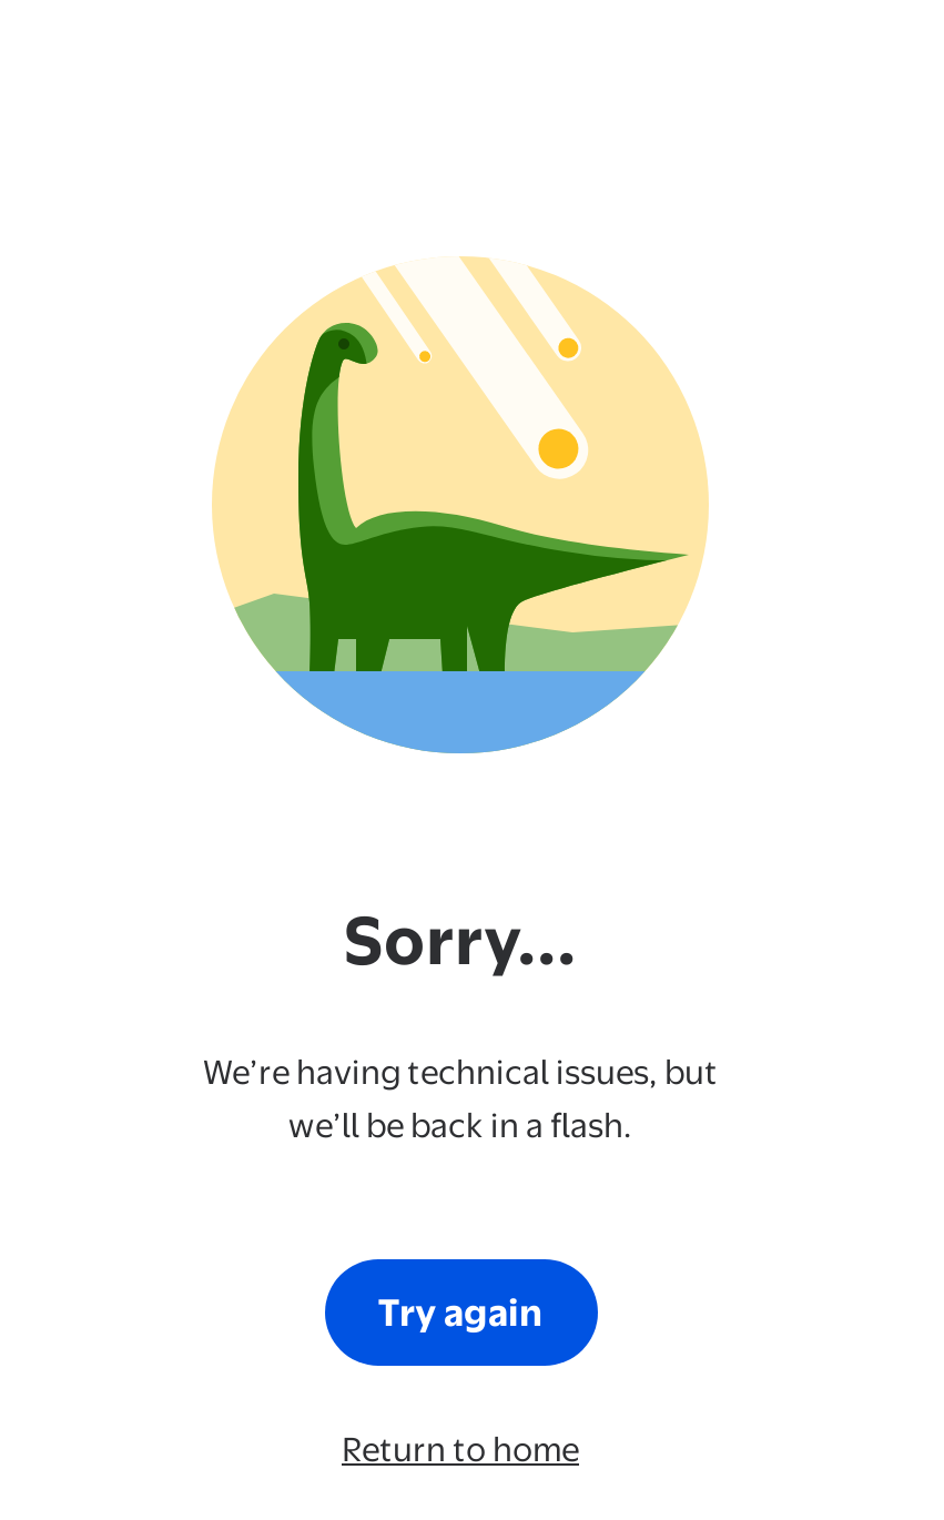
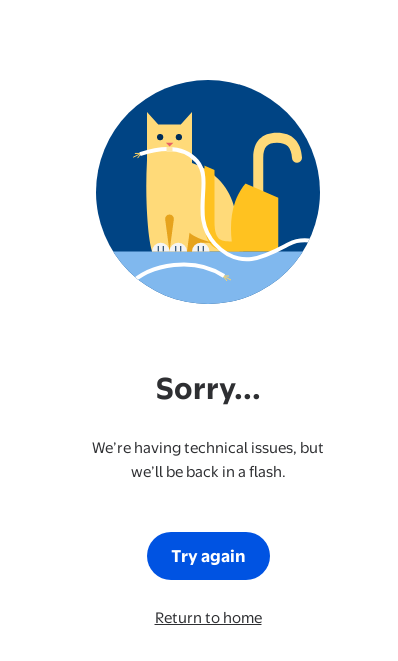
[212,256,709,702] [image] -> [95,79,321,282] [image]

